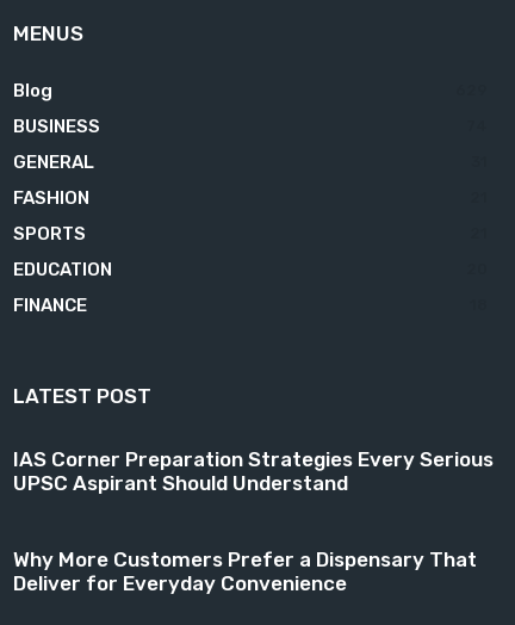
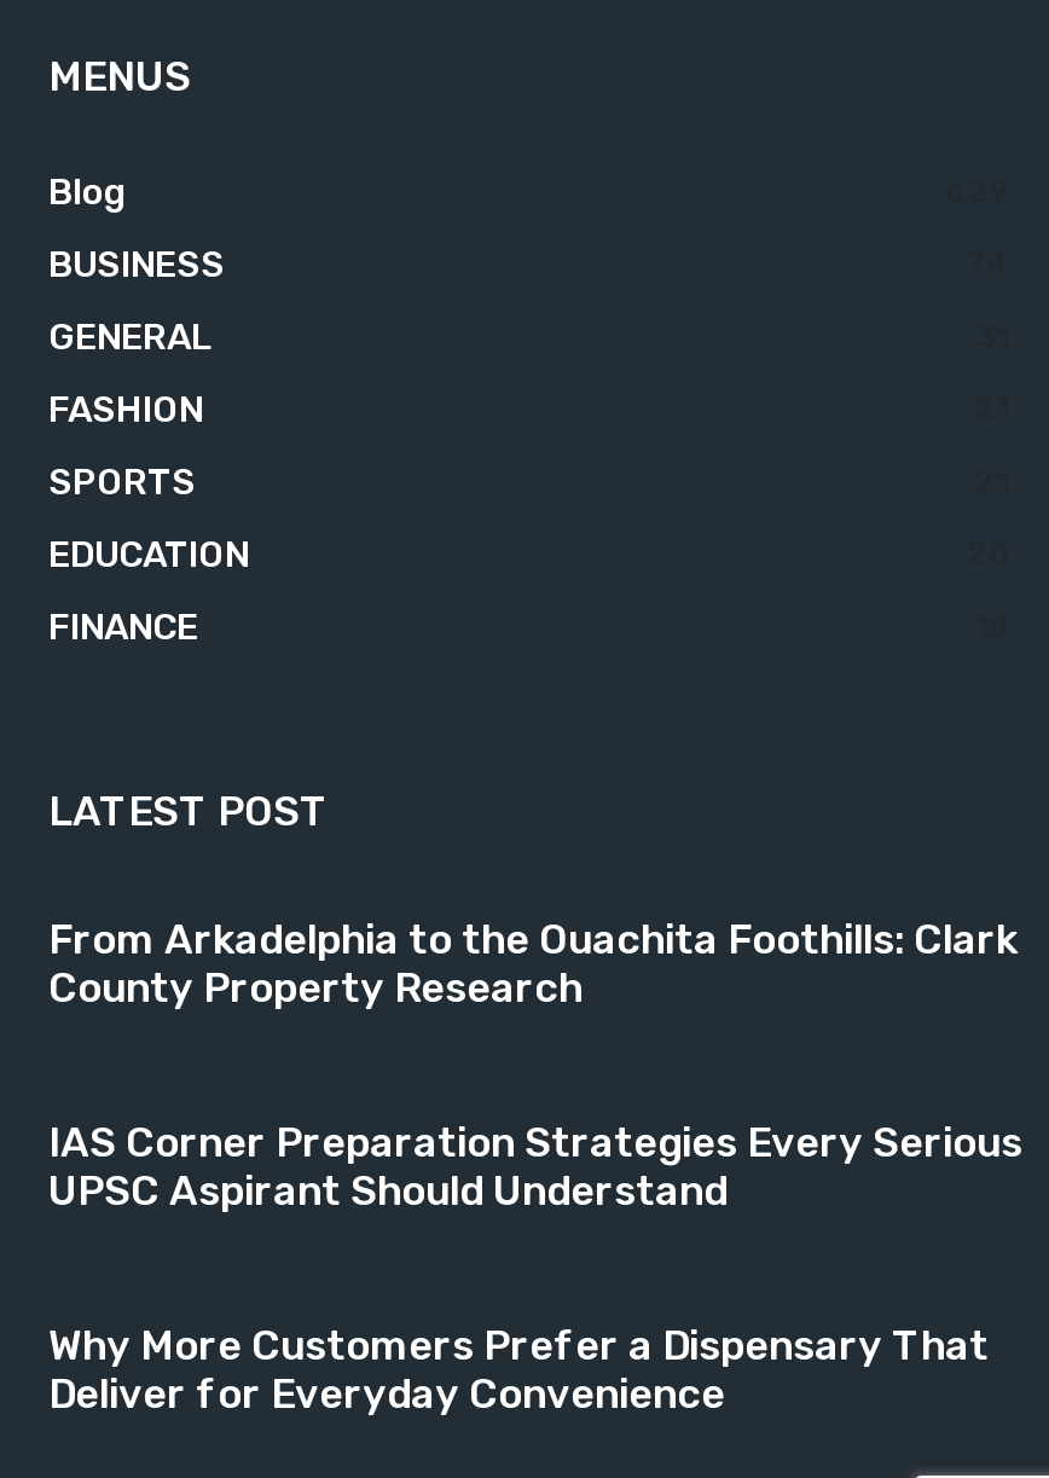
none -> [48,915,1018,1011] From Arkadelphia to the Ouachita Foothills: Clark | County Property Research

